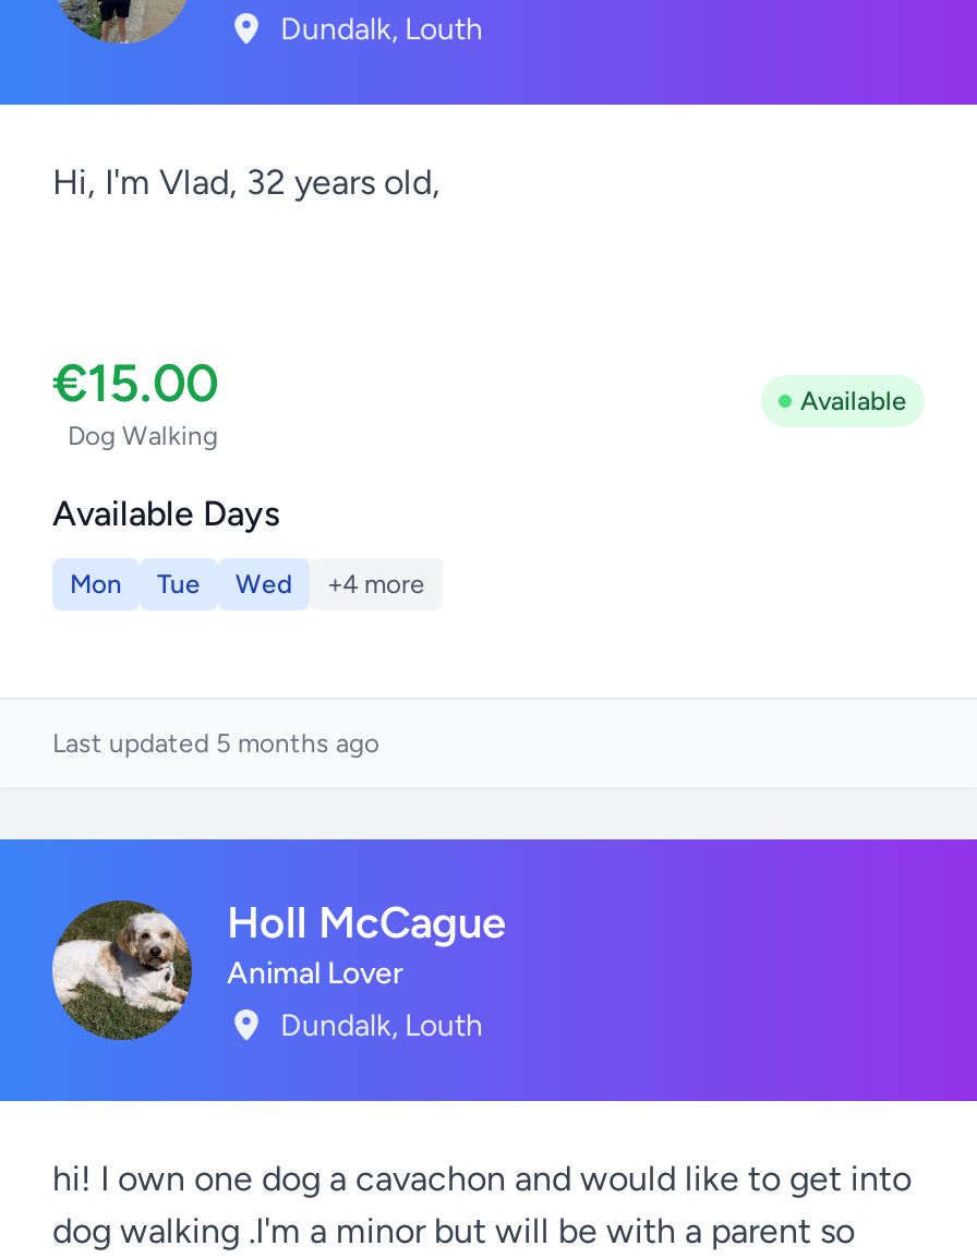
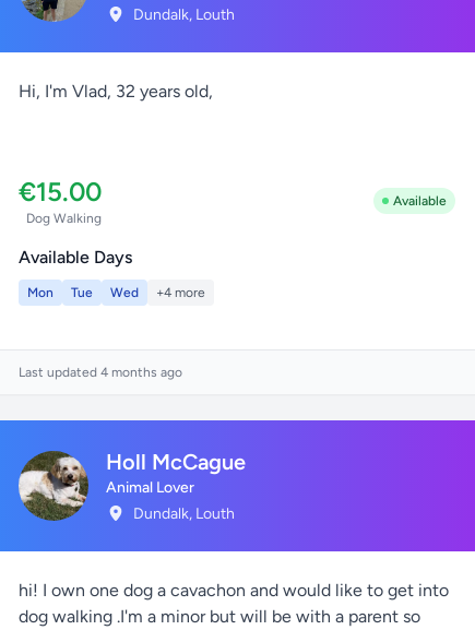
[52,728,379,759] Last updated 5 months ago -> [19,365,182,380] Last updated 4 months ago

